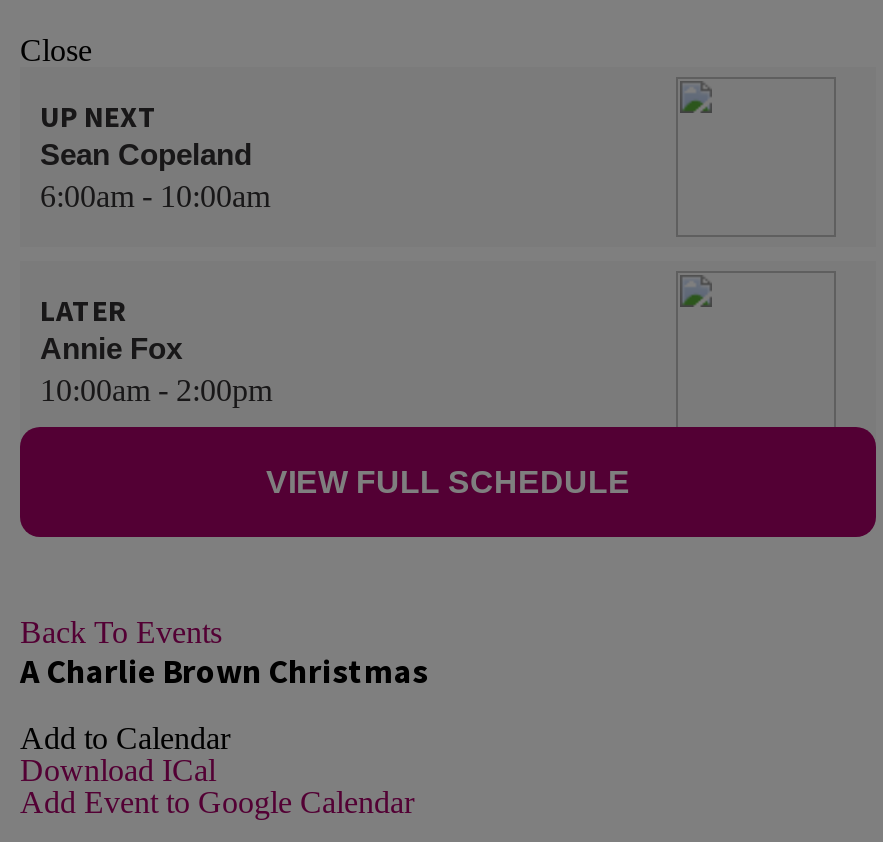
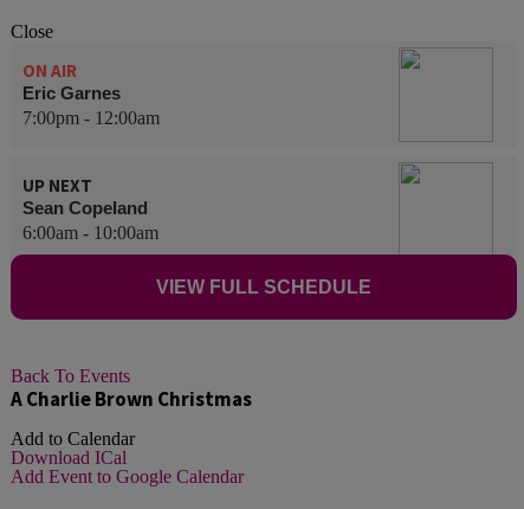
none -> [22,59,160,128] ON AIR | Eric Garnes | 7:00pm - 12:00am
moved [40,97,270,213] -> [22,174,159,243]: UP NEXT | Sean Copeland | 6:00am - 10:00am
[40,291,272,407] LATER | Annie Fox | 10:00am - 2:00pm -> none

